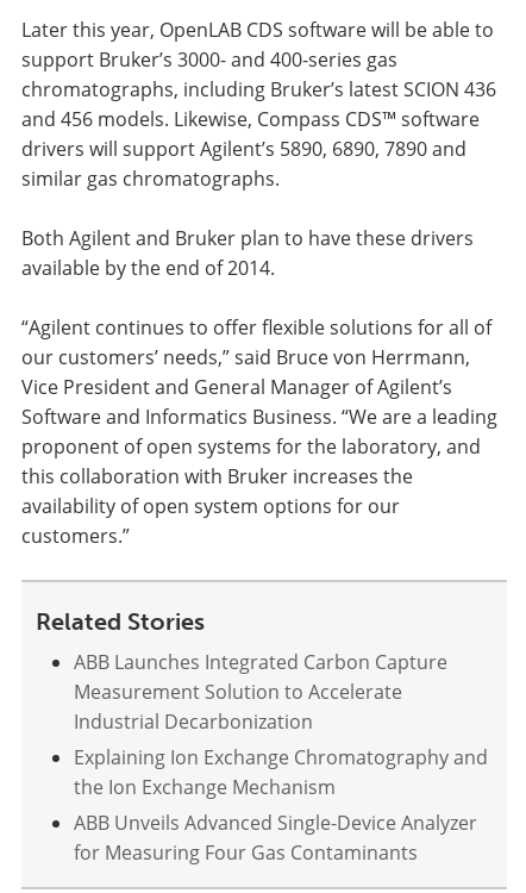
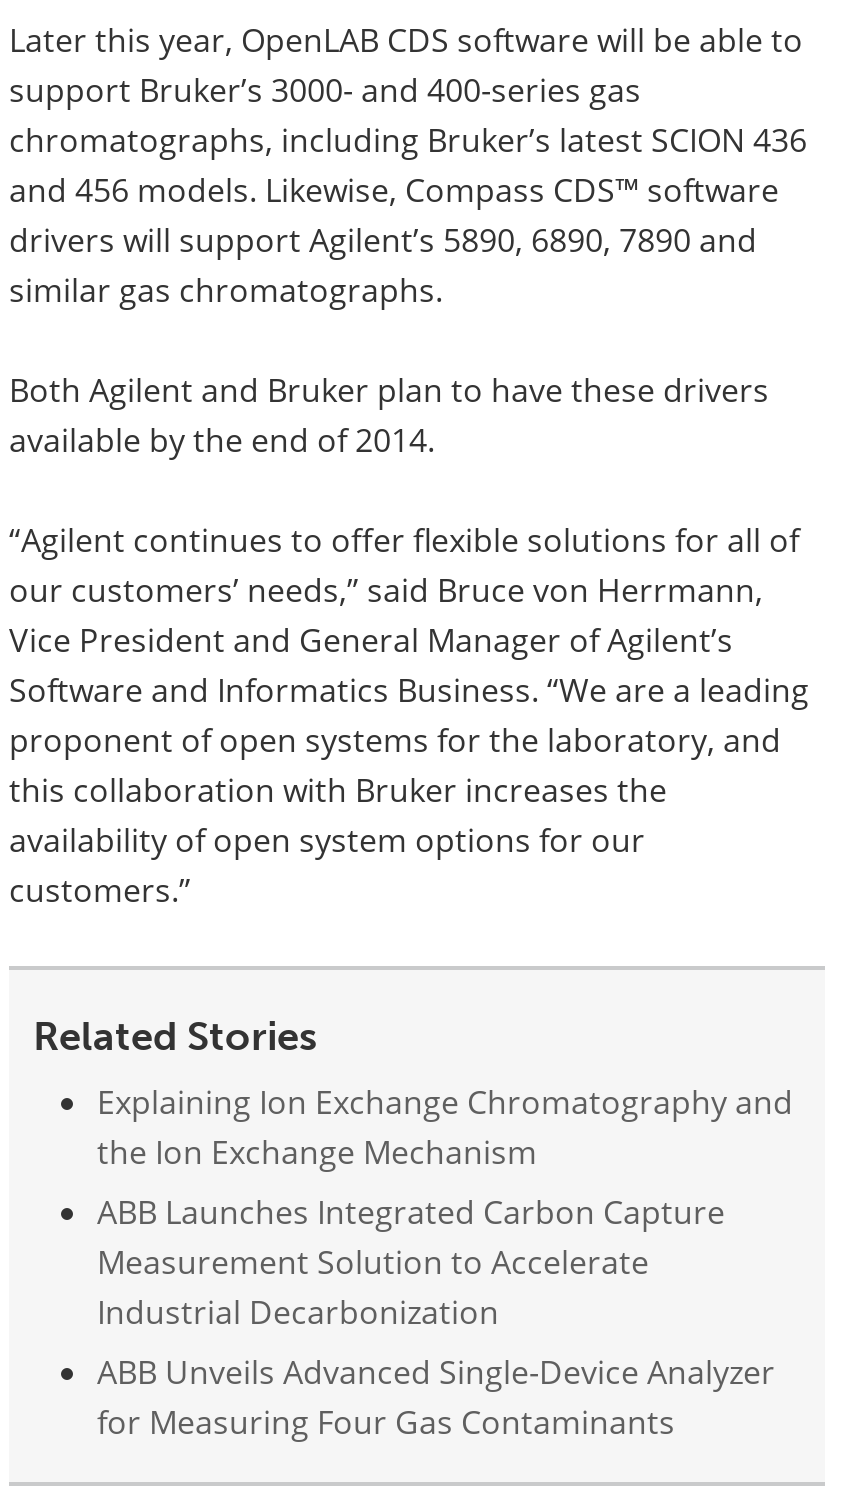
moved [74,649,447,733] -> [97,1190,725,1334]: ABB Launches Integrated Carbon Capture | Measurement Solution to Accelerate | Industrial Decarbonization
moved [74,744,488,799] -> [97,1080,793,1174]: Explaining Ion Exchange Chromatography and | the Ion Exchange Mechanism

